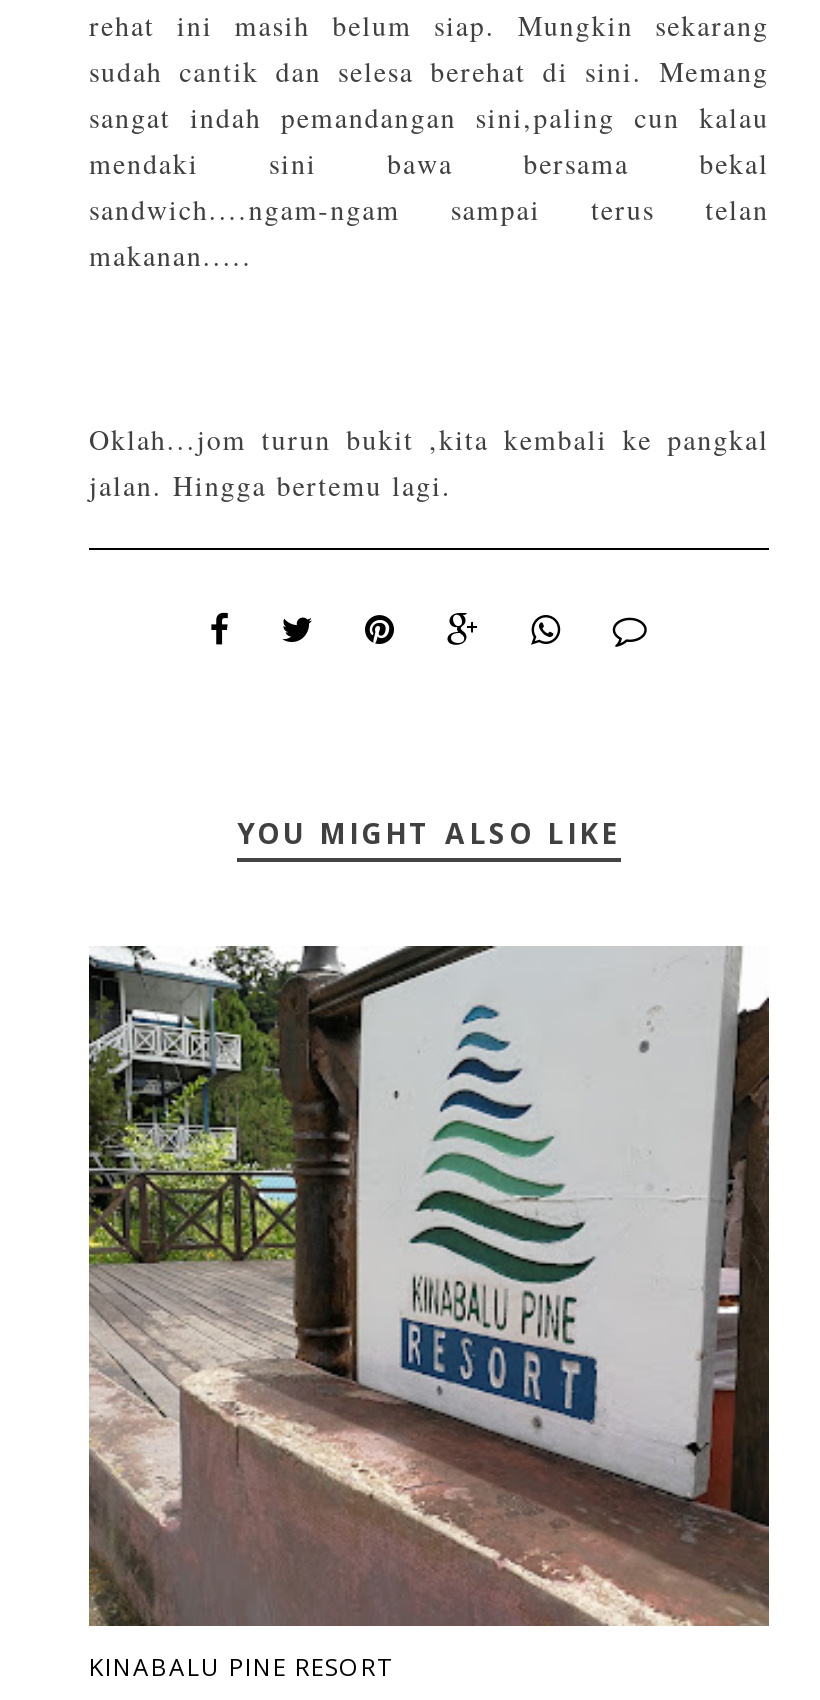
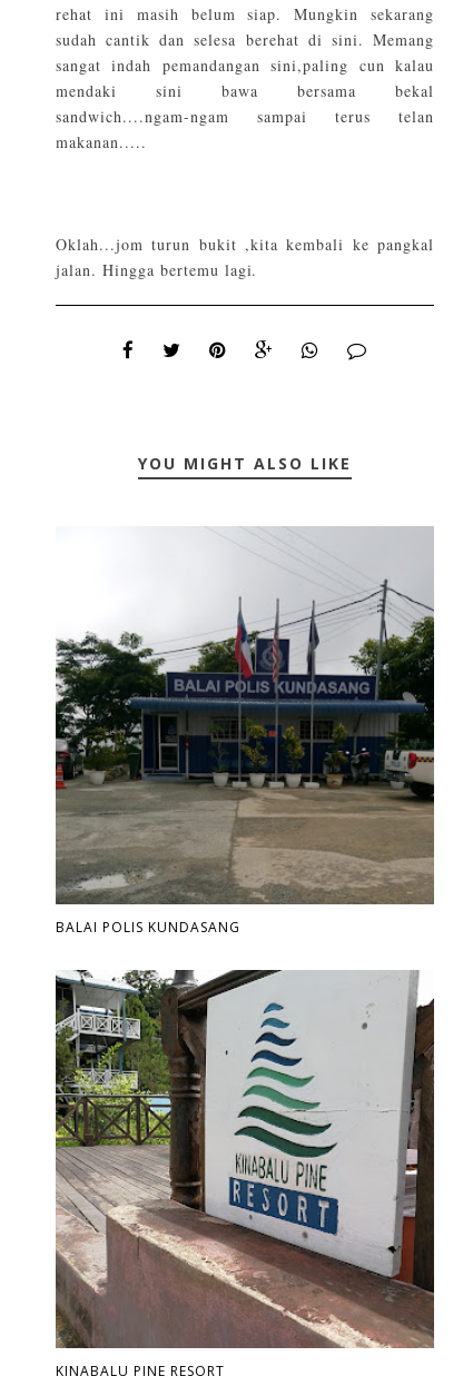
none -> [56,526,434,937] [image] | BALAI POLIS KUNDASANG

